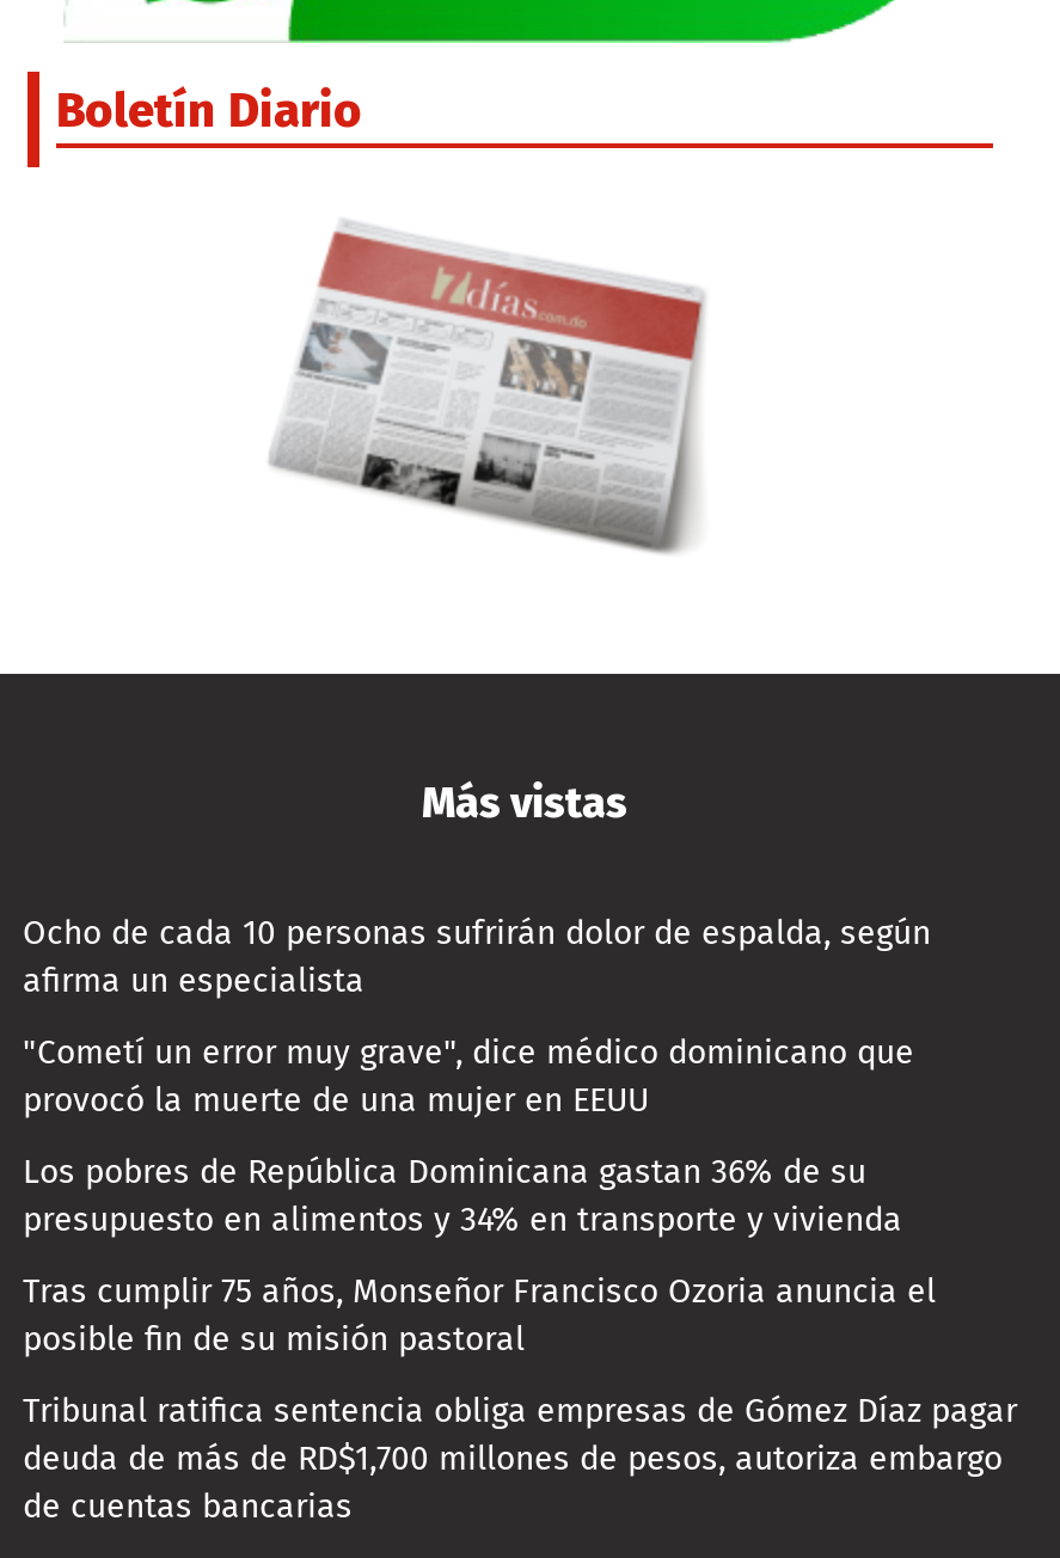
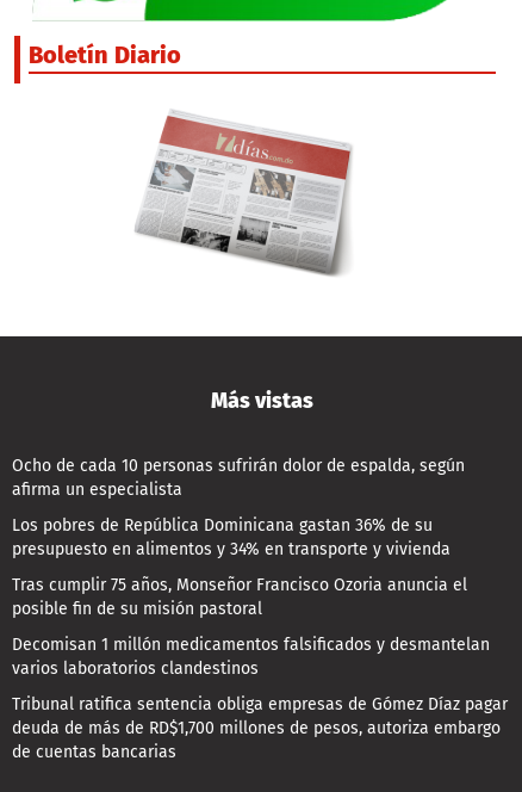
[23,1033,914,1121] "Cometí un error muy grave", dice médico dominicano que | provocó la muerte de una mujer en EEUU -> none
moved [23,1152,936,1360] -> [12,516,467,619]: Los pobres de República Dominicana gastan 36% de su | presupuesto en alimentos y 34% en transporte y vivienda | Tras cumplir 75 años, Monseñor Francisco Ozoria anuncia el | posible fin de su misión pastoral
none -> [12,635,490,679] Decomisan 1 millón medicamentos falsificados y desmantelan | varios laboratorios clandestinos

